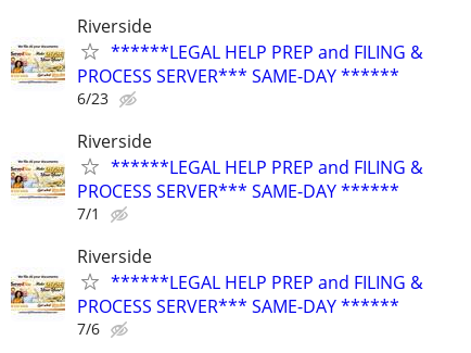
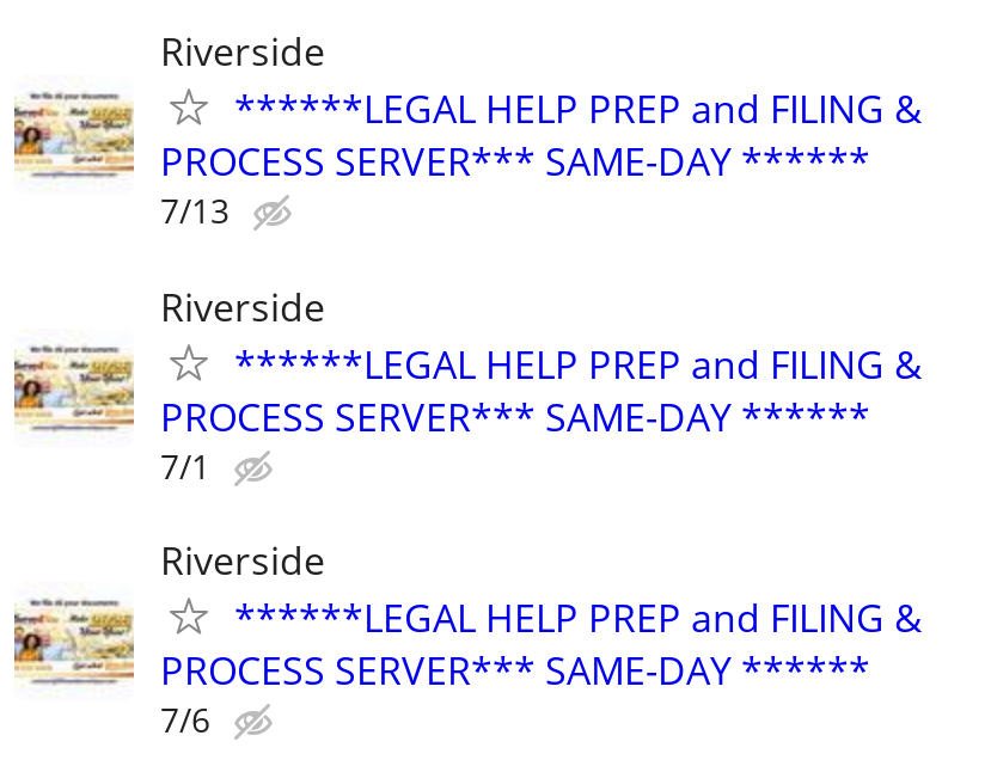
[77,88,109,109] 6/23 -> [160,188,230,233] 7/13

